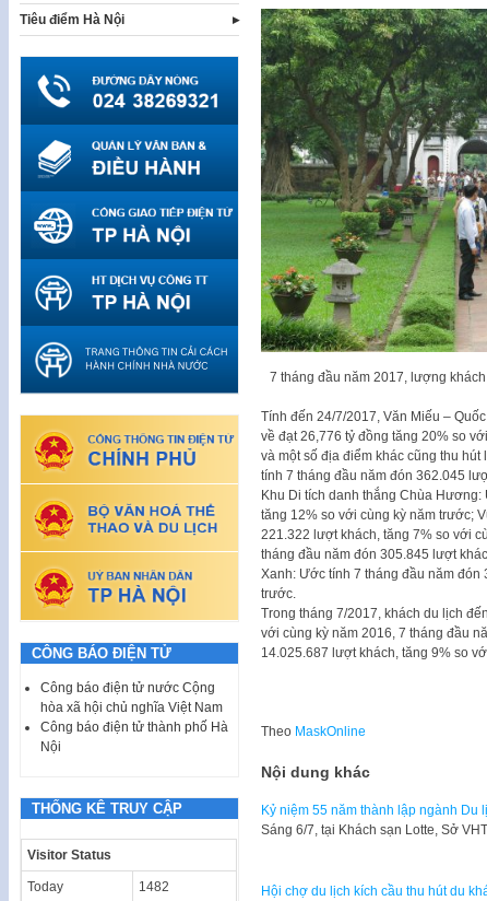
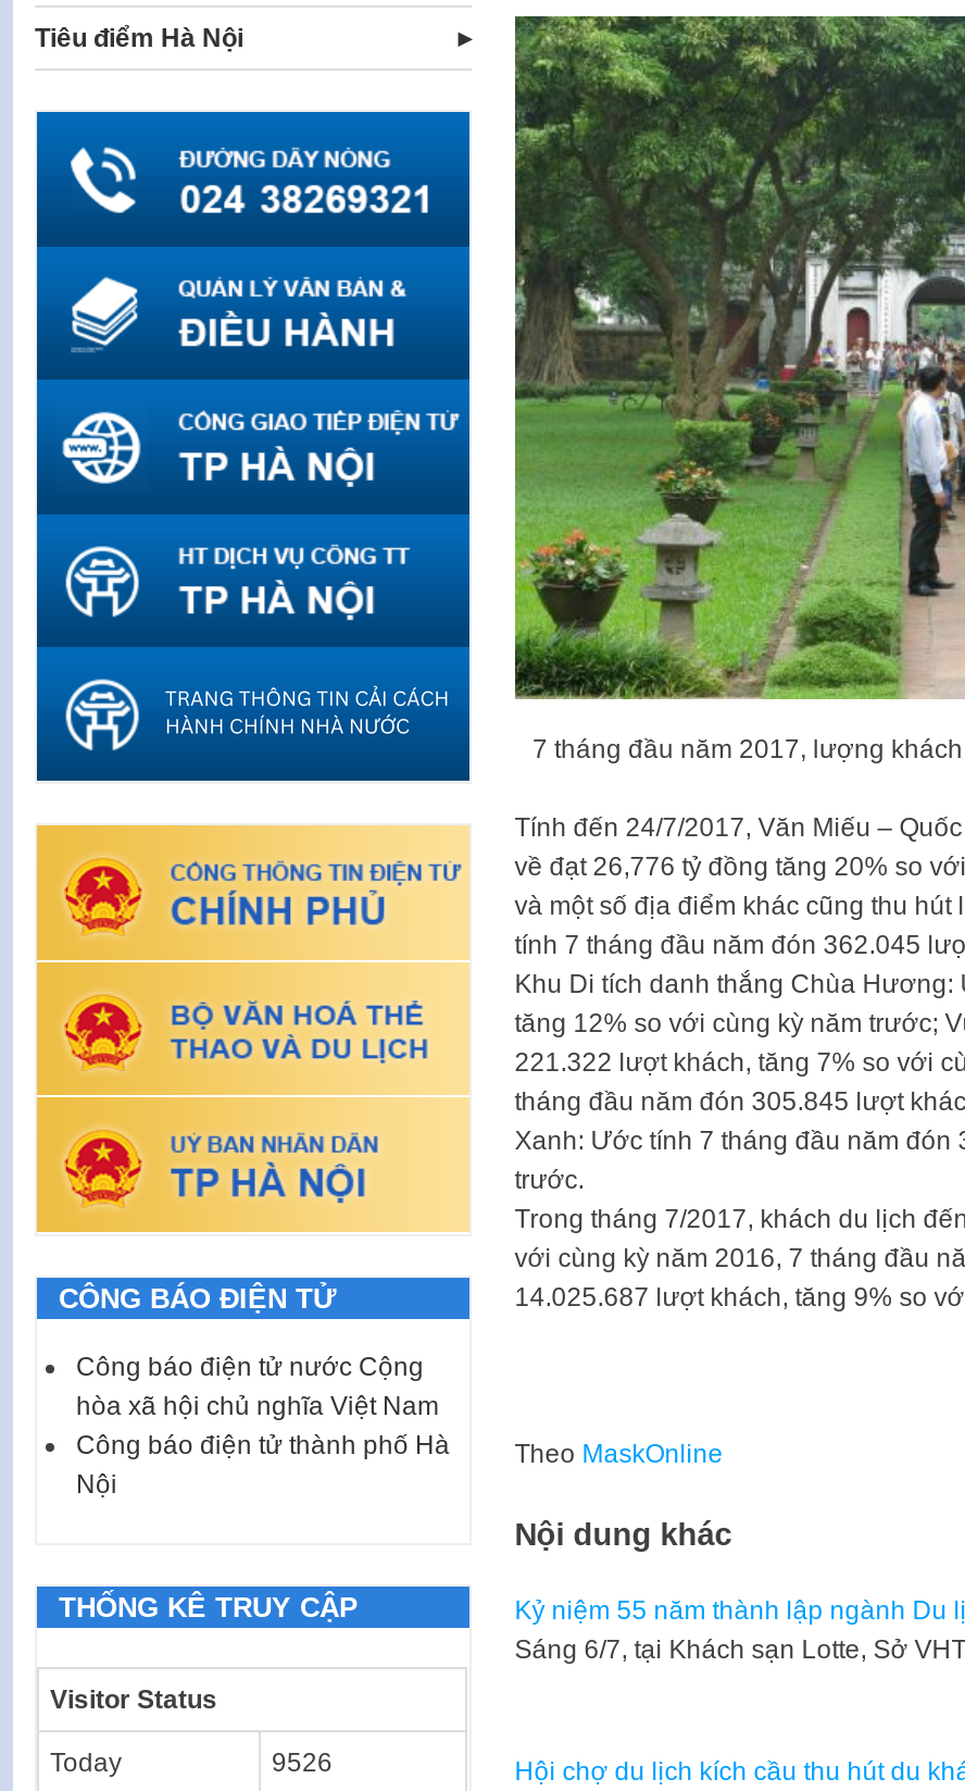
[139,879,169,894] 1482 -> [272,1747,333,1778] 9526

